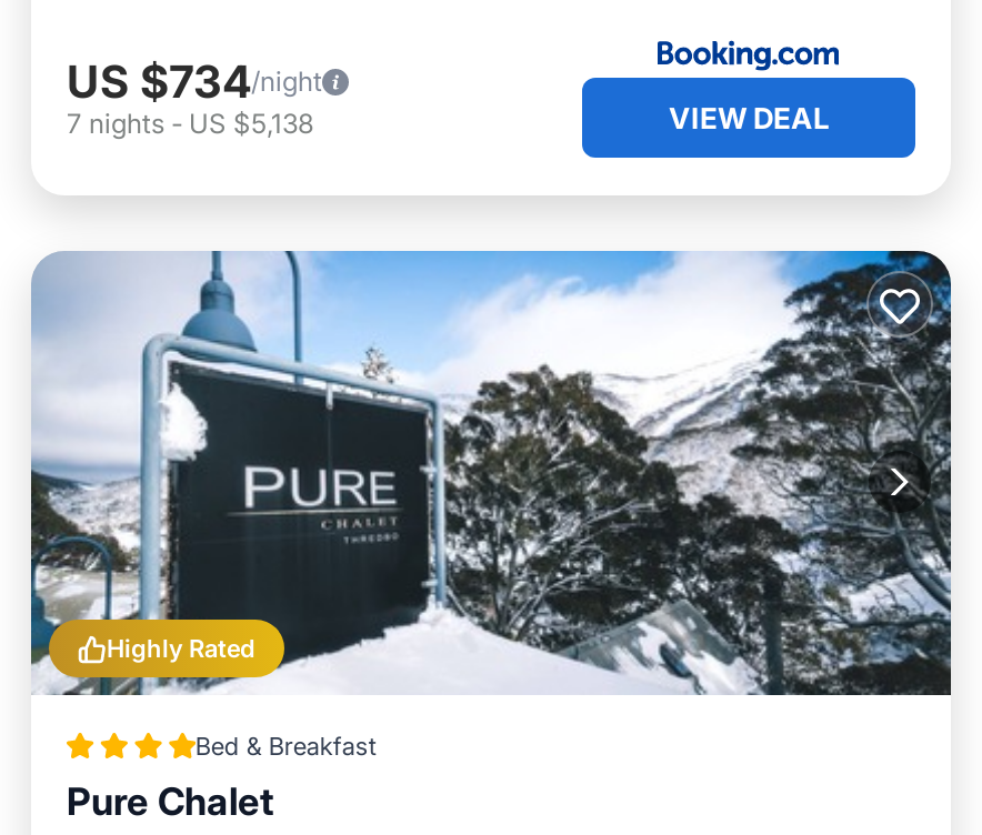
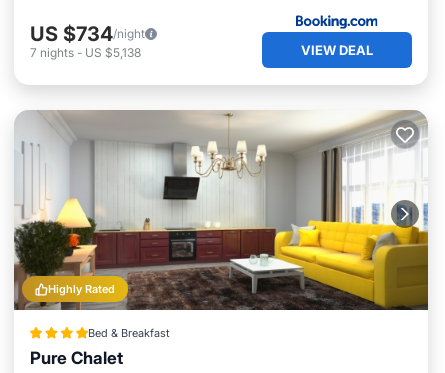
[29,249,953,697] [image] -> [13,110,429,311] [image]

